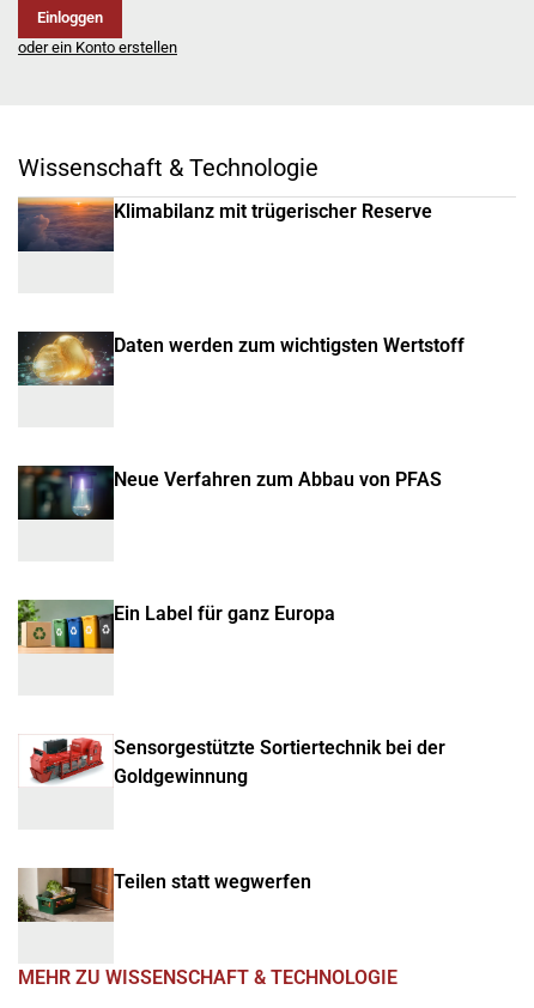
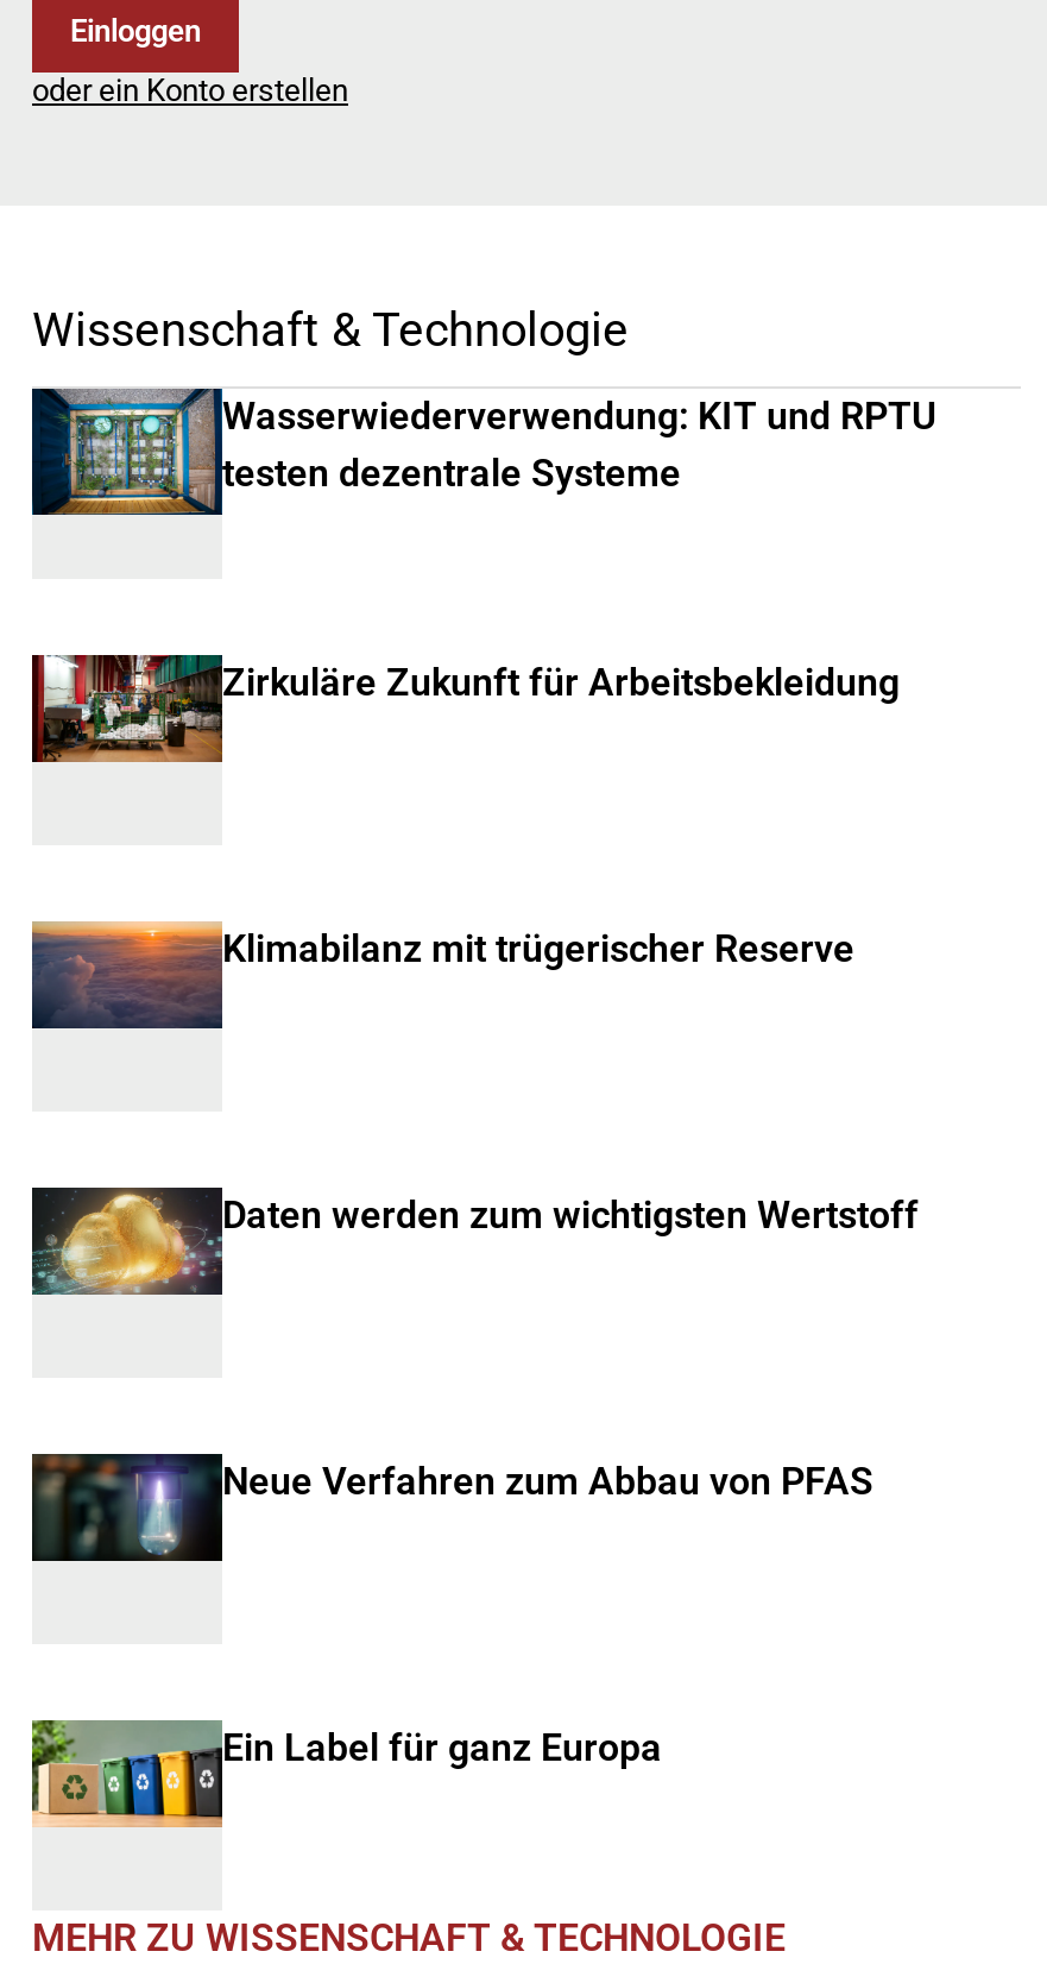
none -> [30,386,938,517] [image] | Wasserwiederverwendung: KIT und RPTU | testen dezentrale Systeme
none -> [32,653,900,764] [image] | Zirkuläre Zukunft für Arbeitsbekleidung
moved [17,198,465,625] -> [30,921,919,1770]: [image] | Klimabilanz mit trügerischer Reserve | Daten werden zum wichtigsten Wertstoff | Neue Verfahren zum Abbau von PFAS | Ein Label für ganz Europa
moved [16,599,113,655] -> [27,1718,220,1830]: [image]
[29,736,445,788] [image] | Sensorgestützte Sortiertechnik bei der | Goldgewinnung -> none
[17,867,311,923] [image] | Teilen statt wegwerfen -> none

